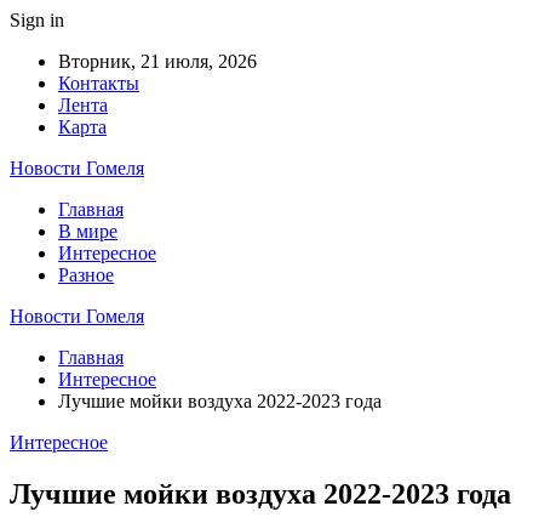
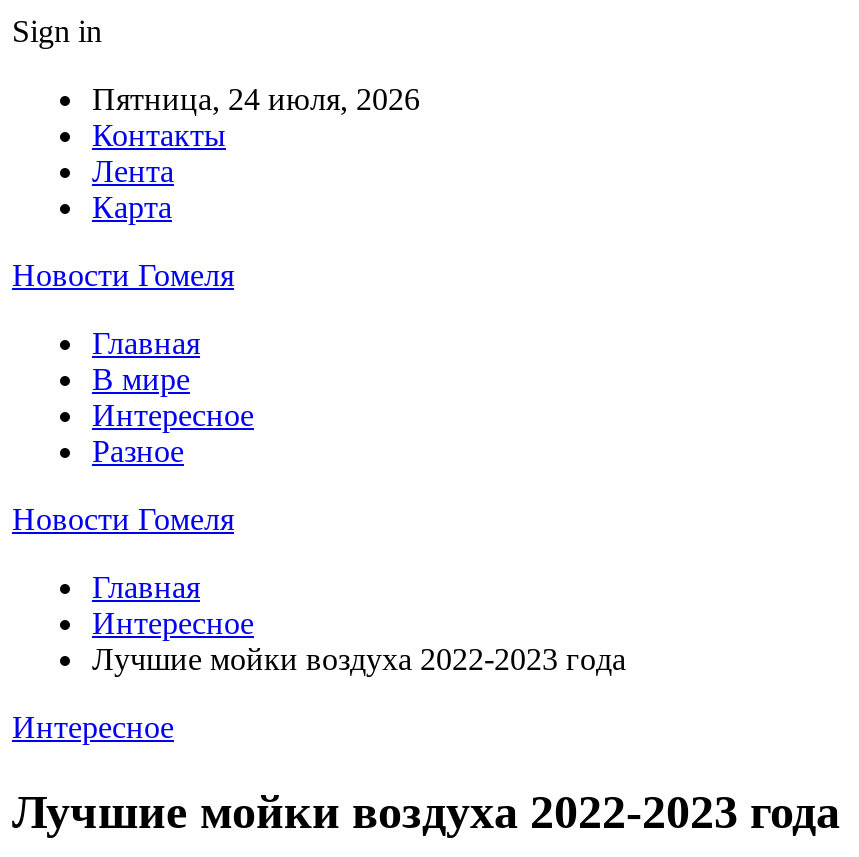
[58,51,257,72] Вторник, 21 июля, 2026 -> [92,82,420,116] Пятница, 24 июля, 2026

